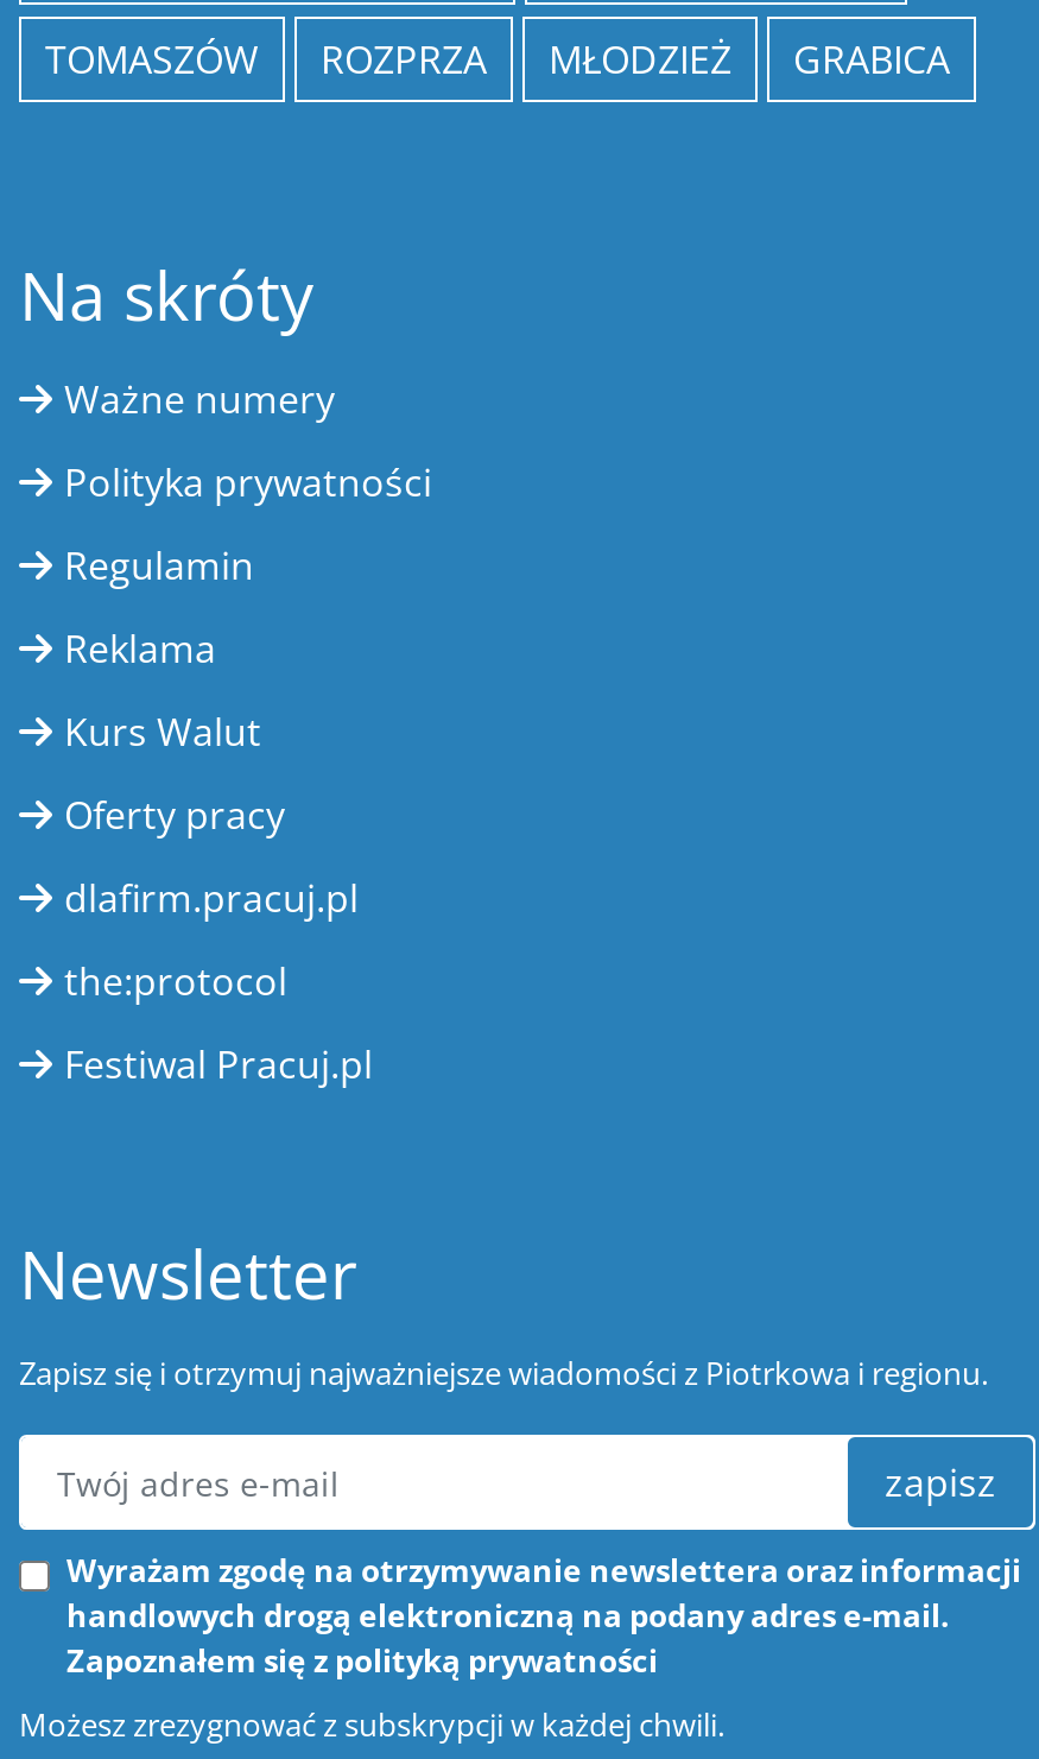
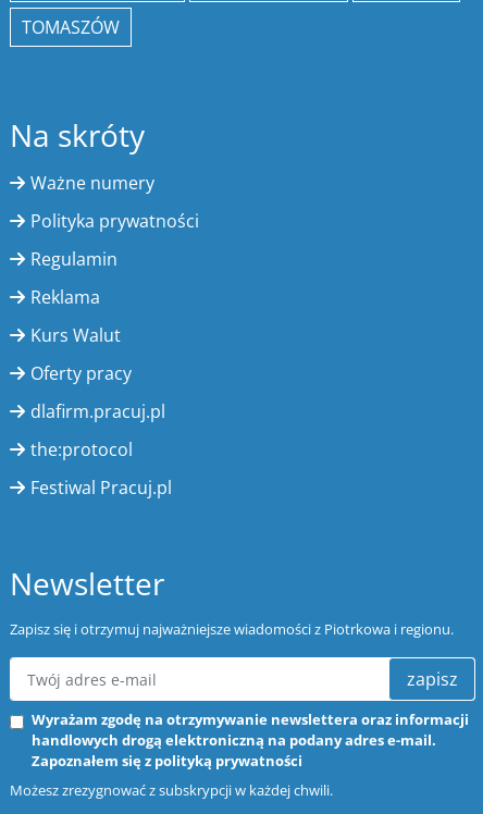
[321,34,950,86] ROZPRZA | MŁODZIEŻ | GRABICA -> none

